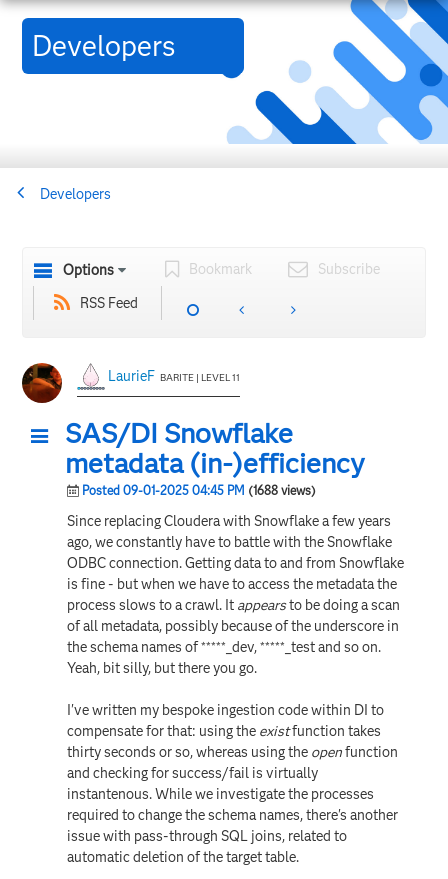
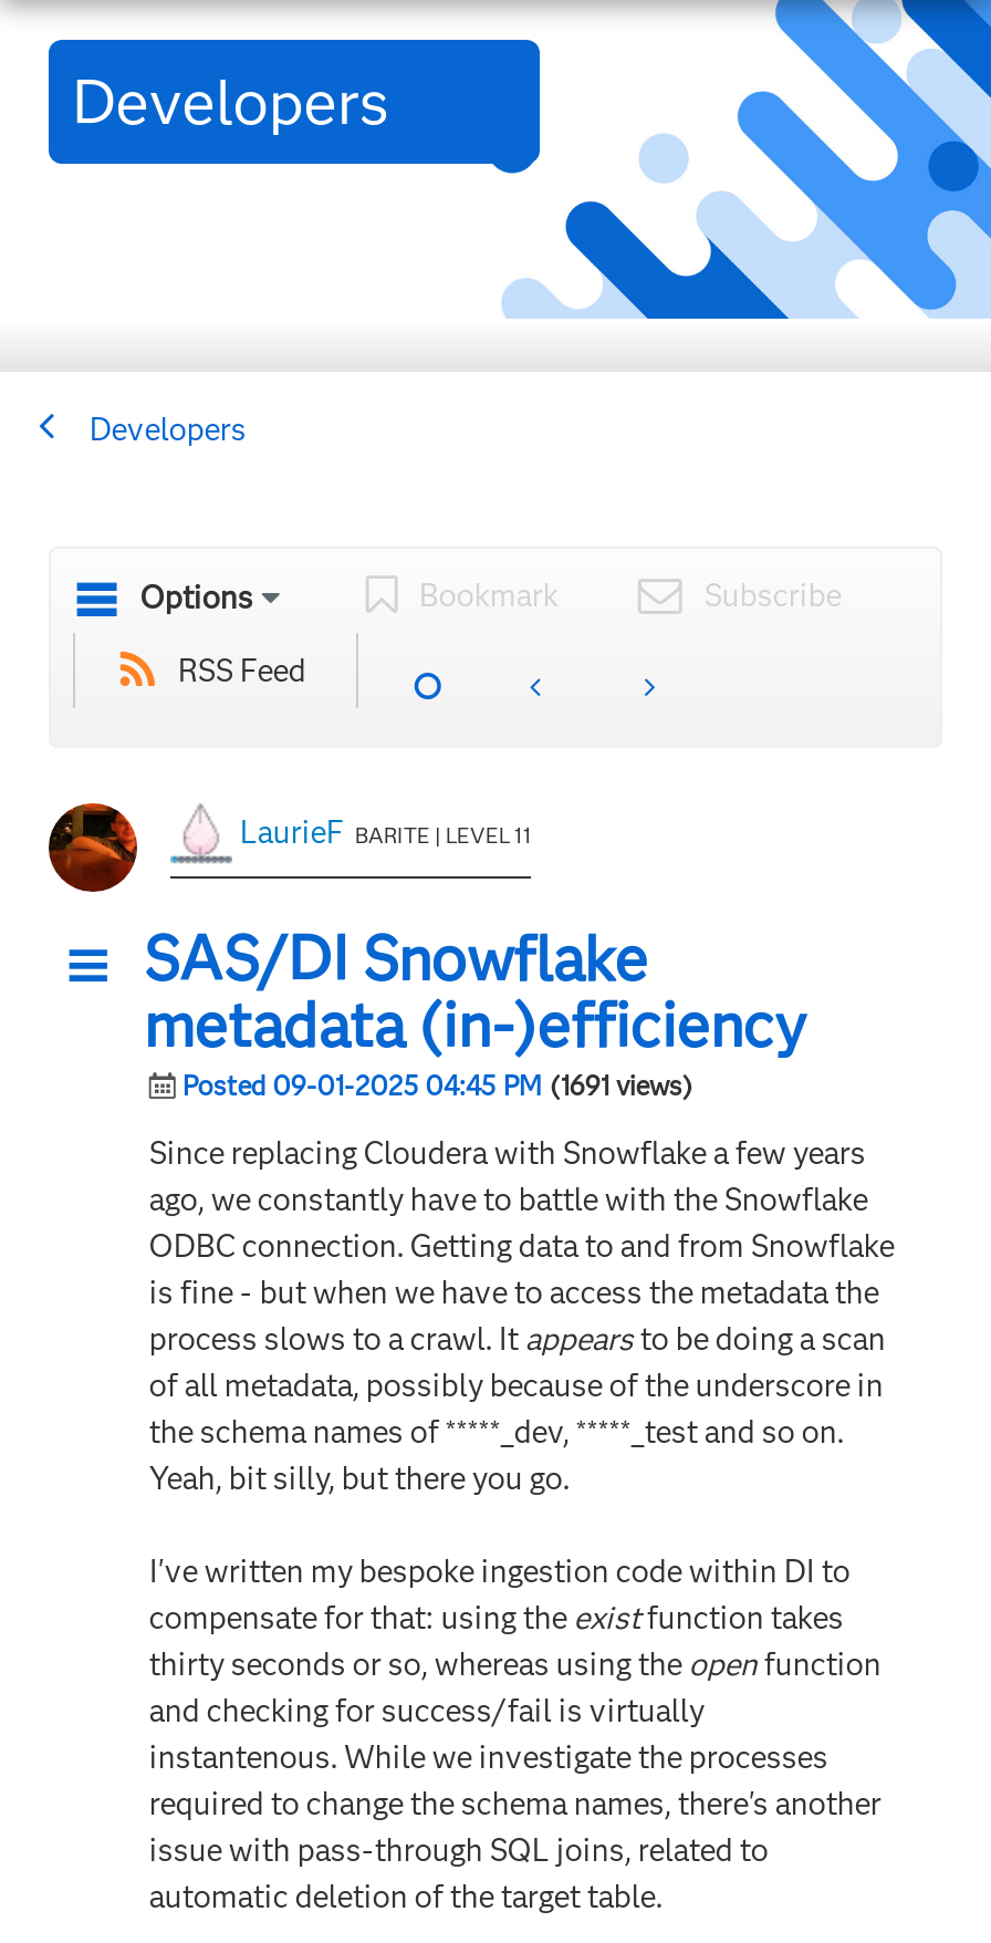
[82,482,316,497] Posted 09-01-2025 04:45 PM (1688 views) -> [182,1068,693,1101] Posted 09-01-2025 04:45 PM (1691 views)

